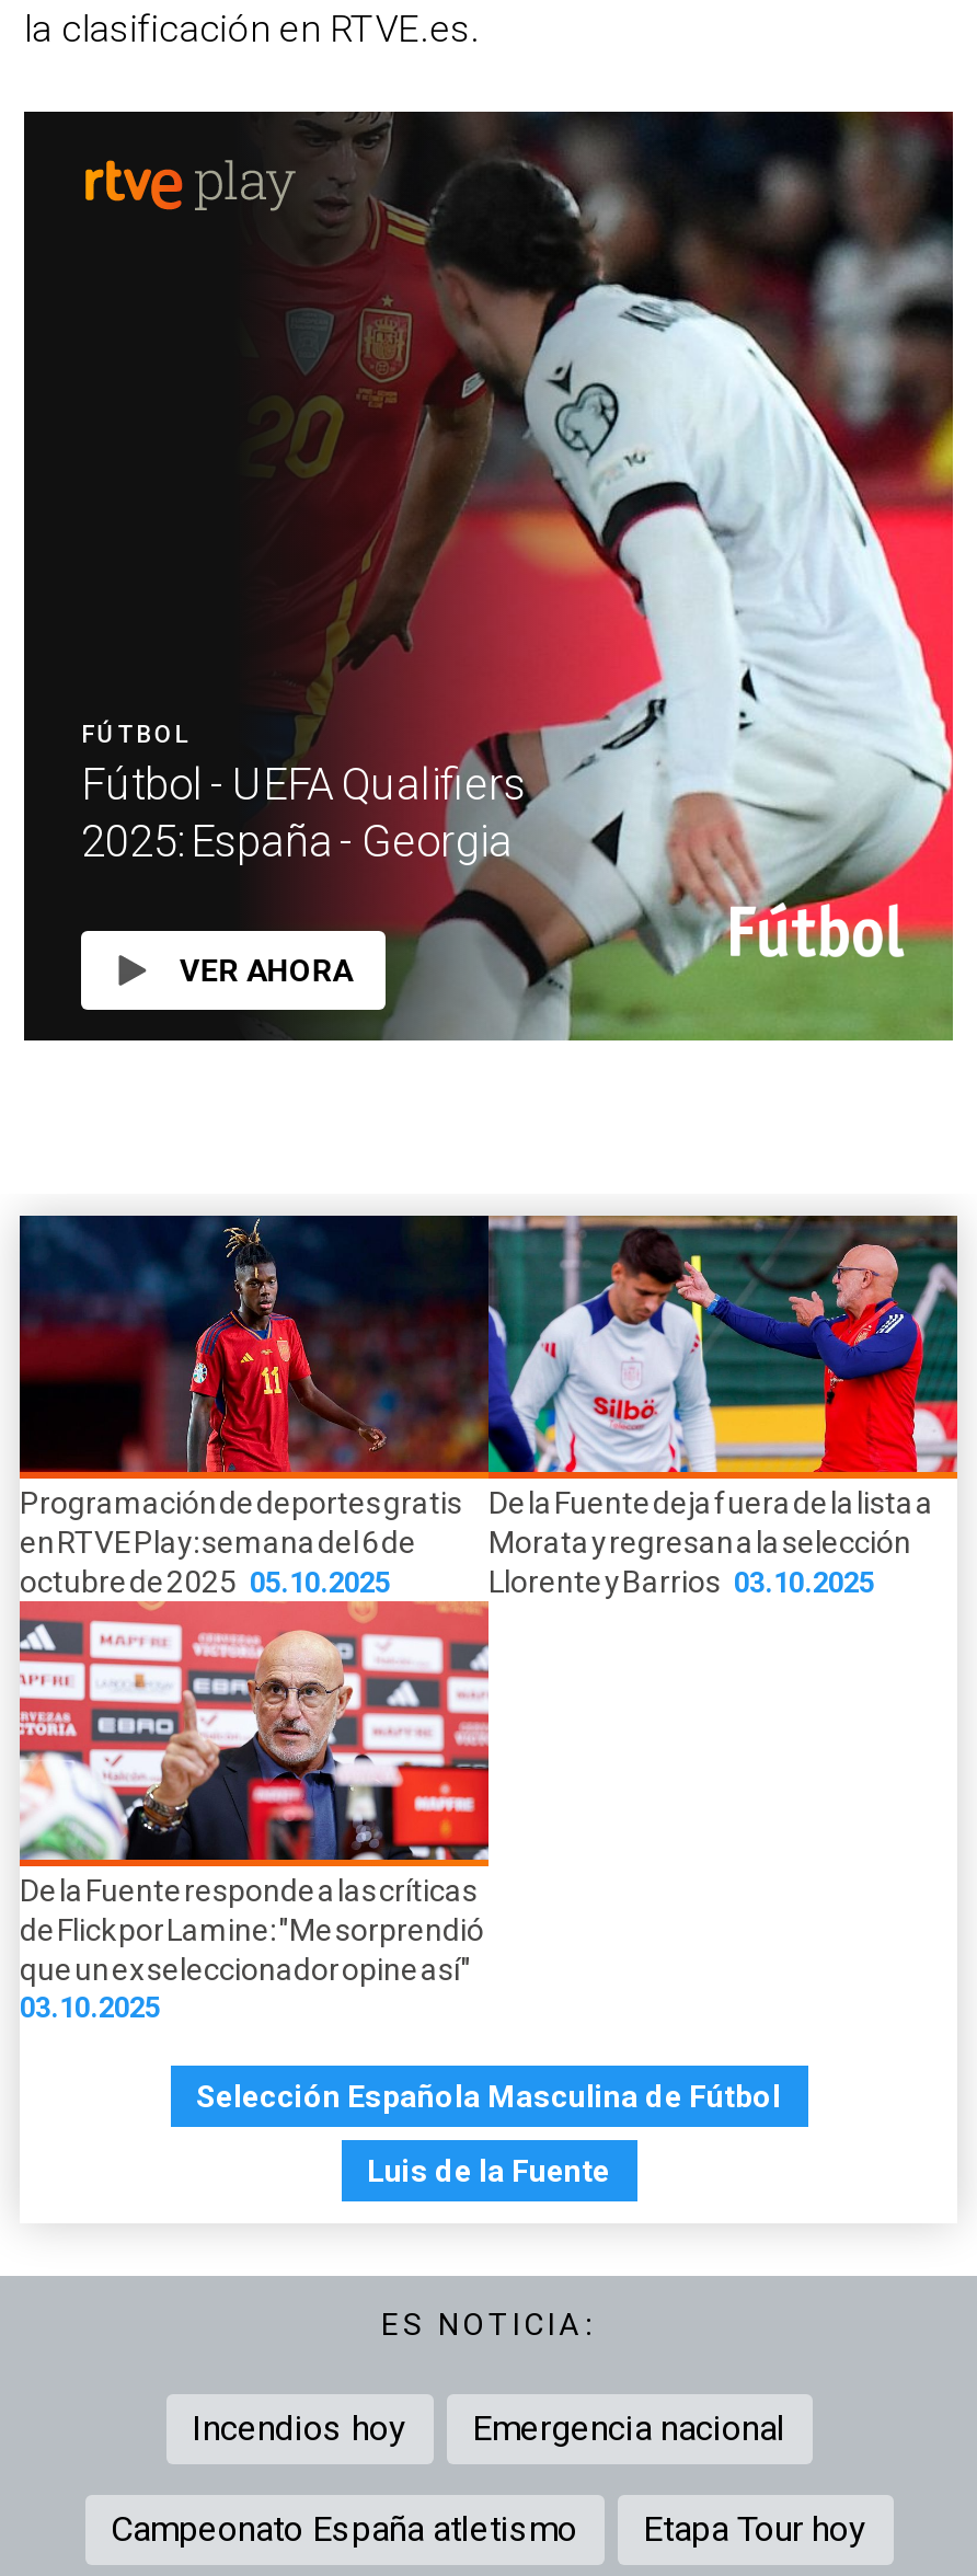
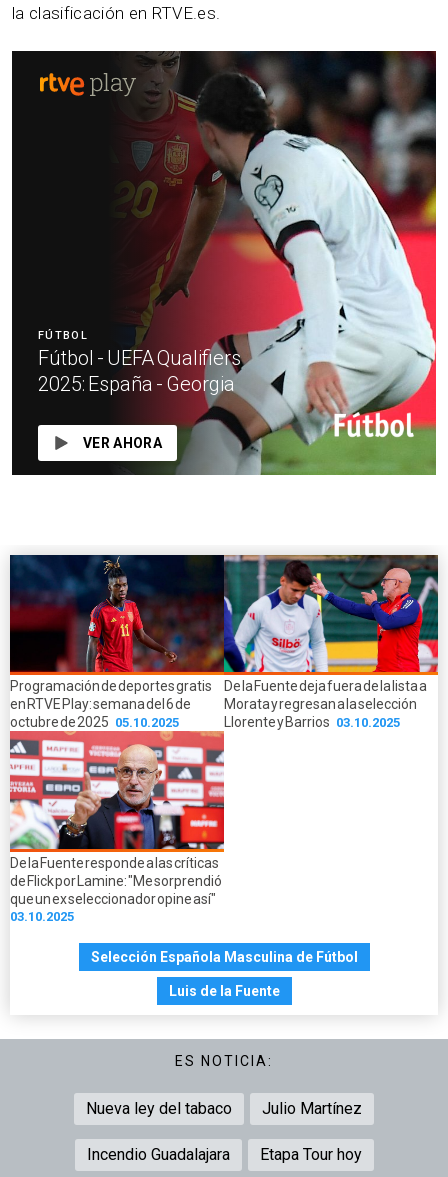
[192,2407,785,2449] Incendios hoy | Emergencia nacional -> [86,1099,362,1118] Nueva ley del tabaco | Julio Martínez
[111,2508,577,2549] Campeonato España atletismo -> [86,1145,229,1164] Incendio Guadalajara

